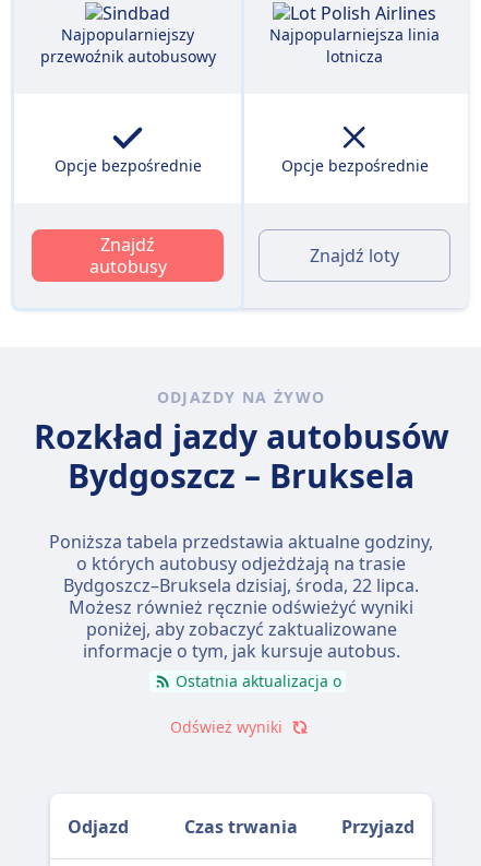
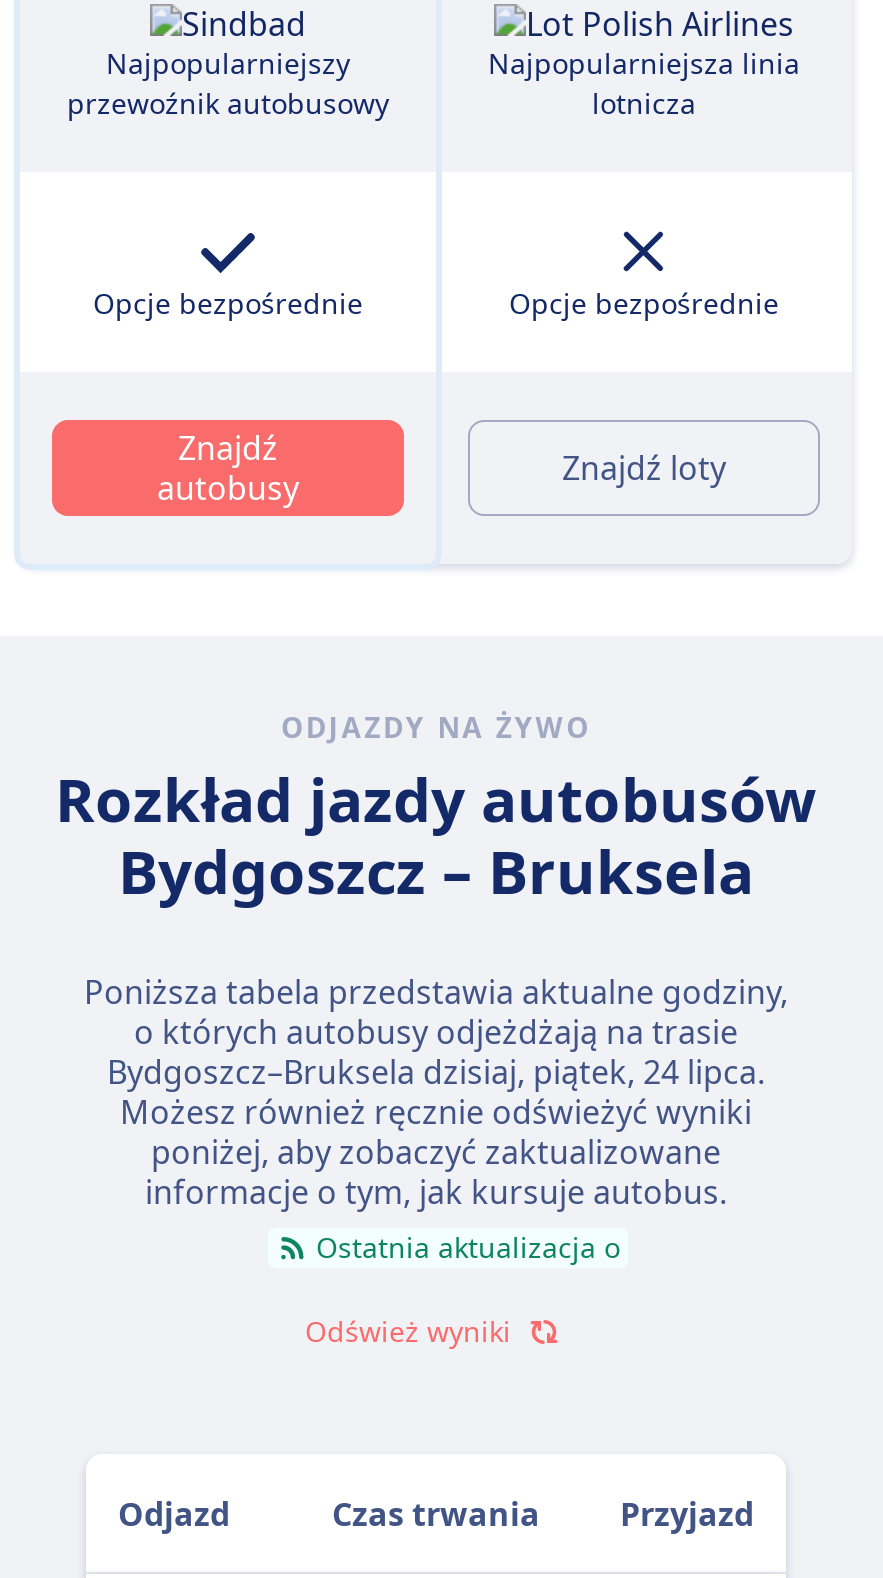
[63,573,419,597] Bydgoszcz–Bruksela dzisiaj, środa, 22 lipca. -> [107,1050,765,1094] Bydgoszcz–Bruksela dzisiaj, piątek, 24 lipca.

